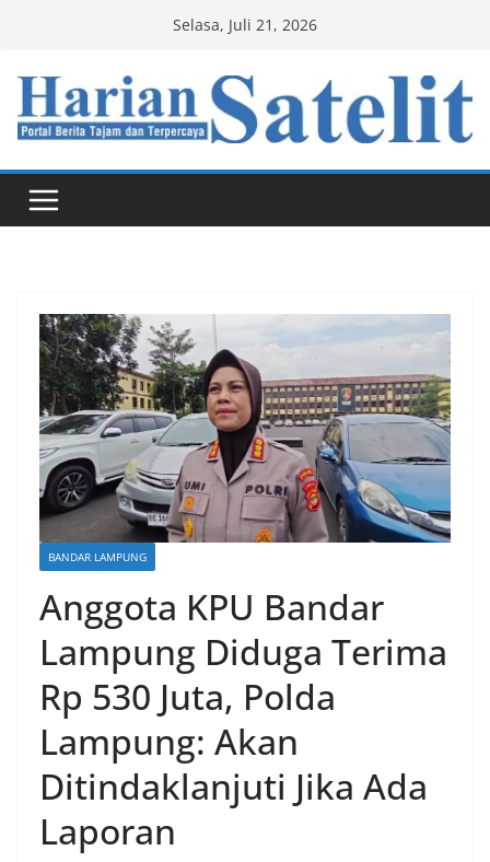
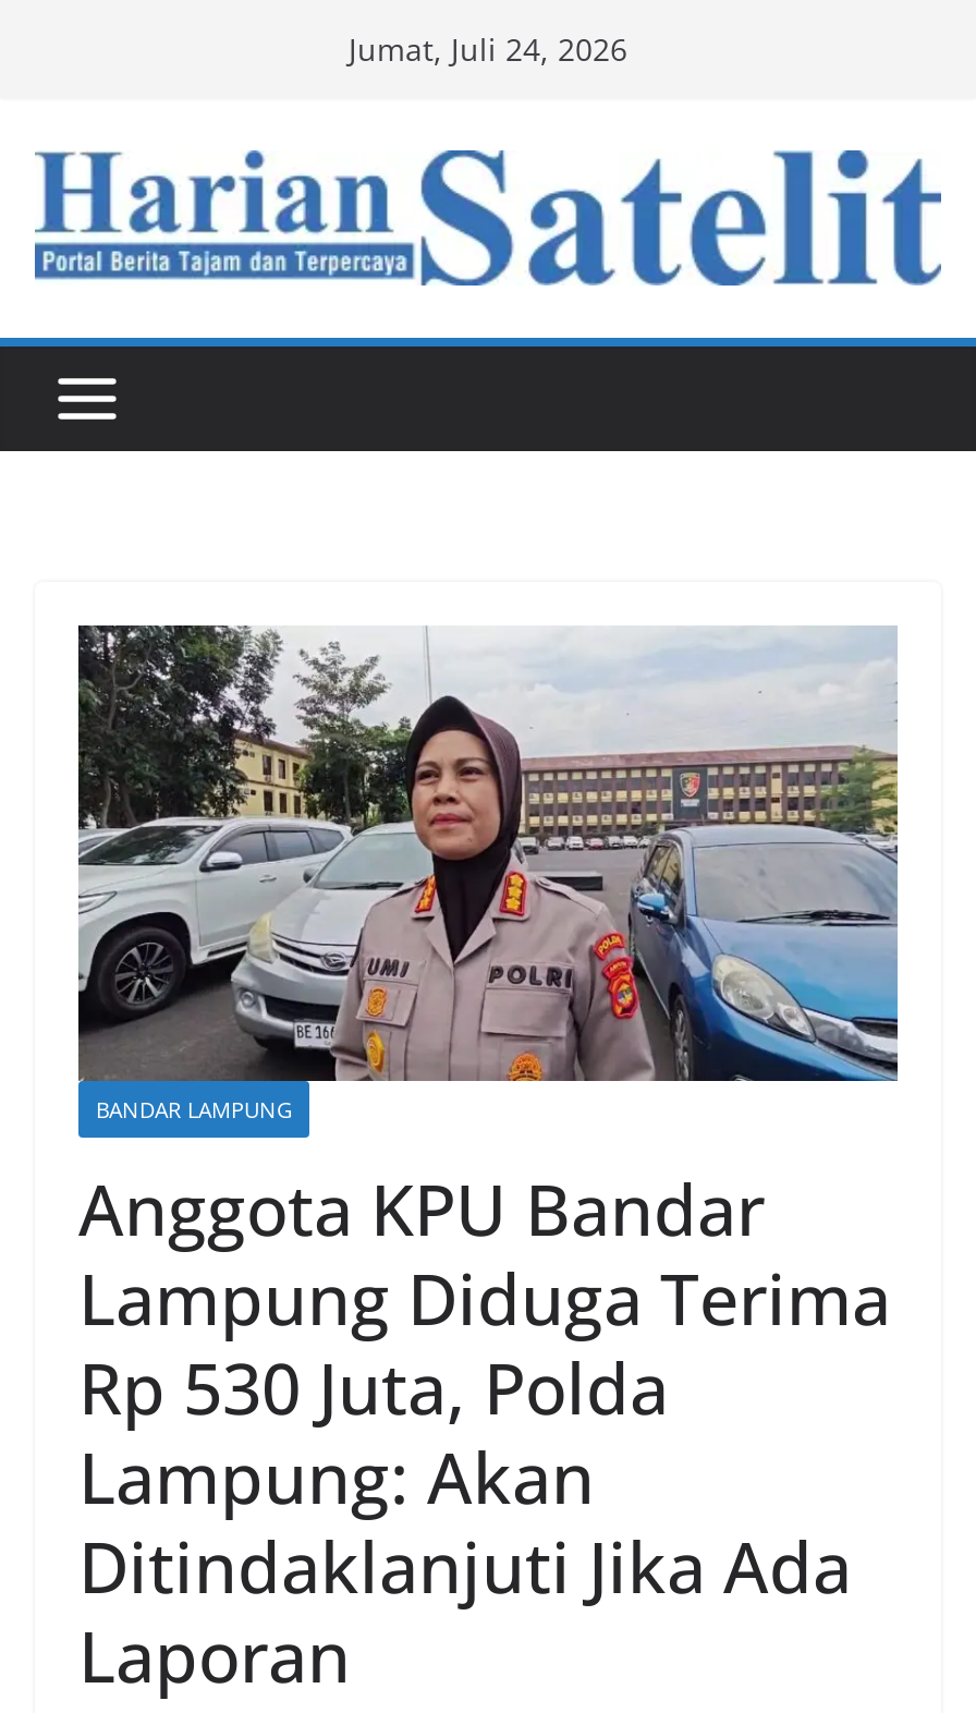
[173,14,317,35] Selasa, Juli 21, 2026 -> [349,28,627,70] Jumat, Juli 24, 2026

